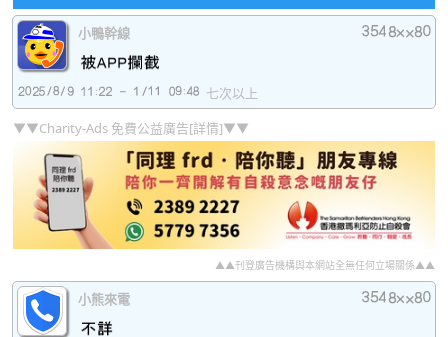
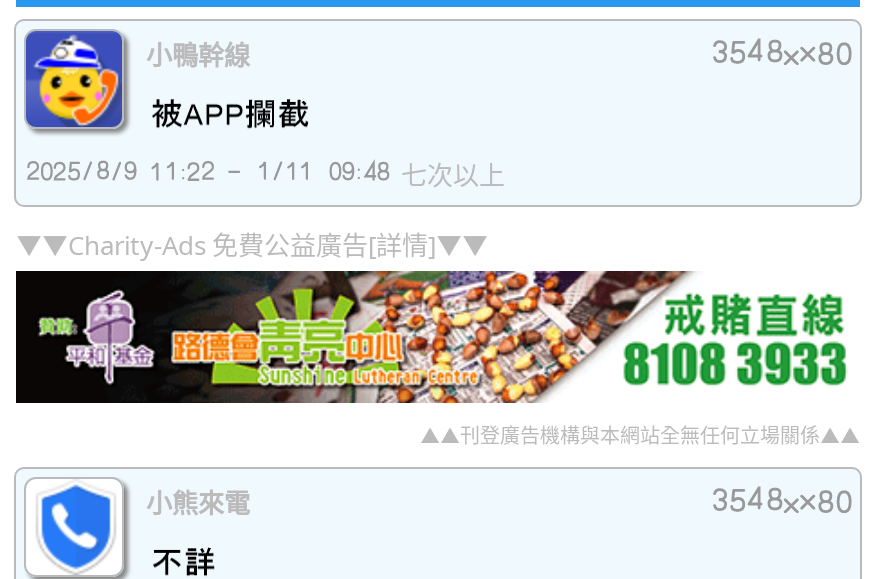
[13,140,436,250] [image] -> [14,269,858,405] [image]

